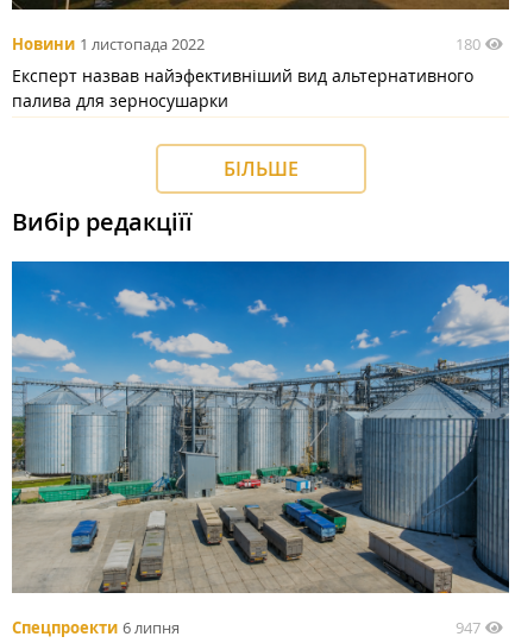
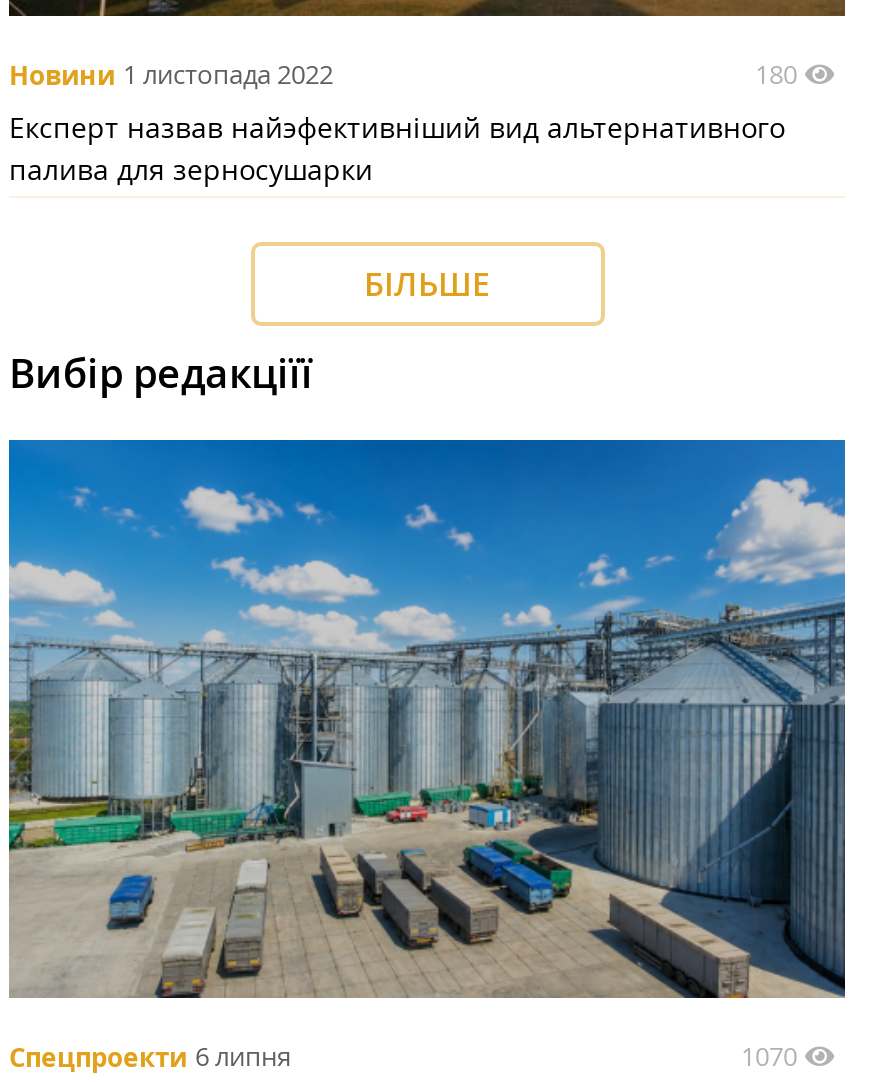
[456,616,481,638] 947 -> [741,1037,797,1073] 1070

